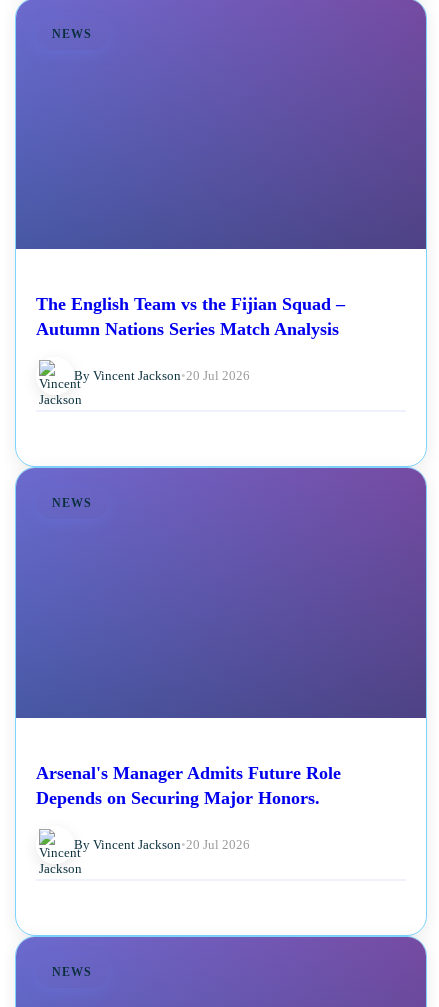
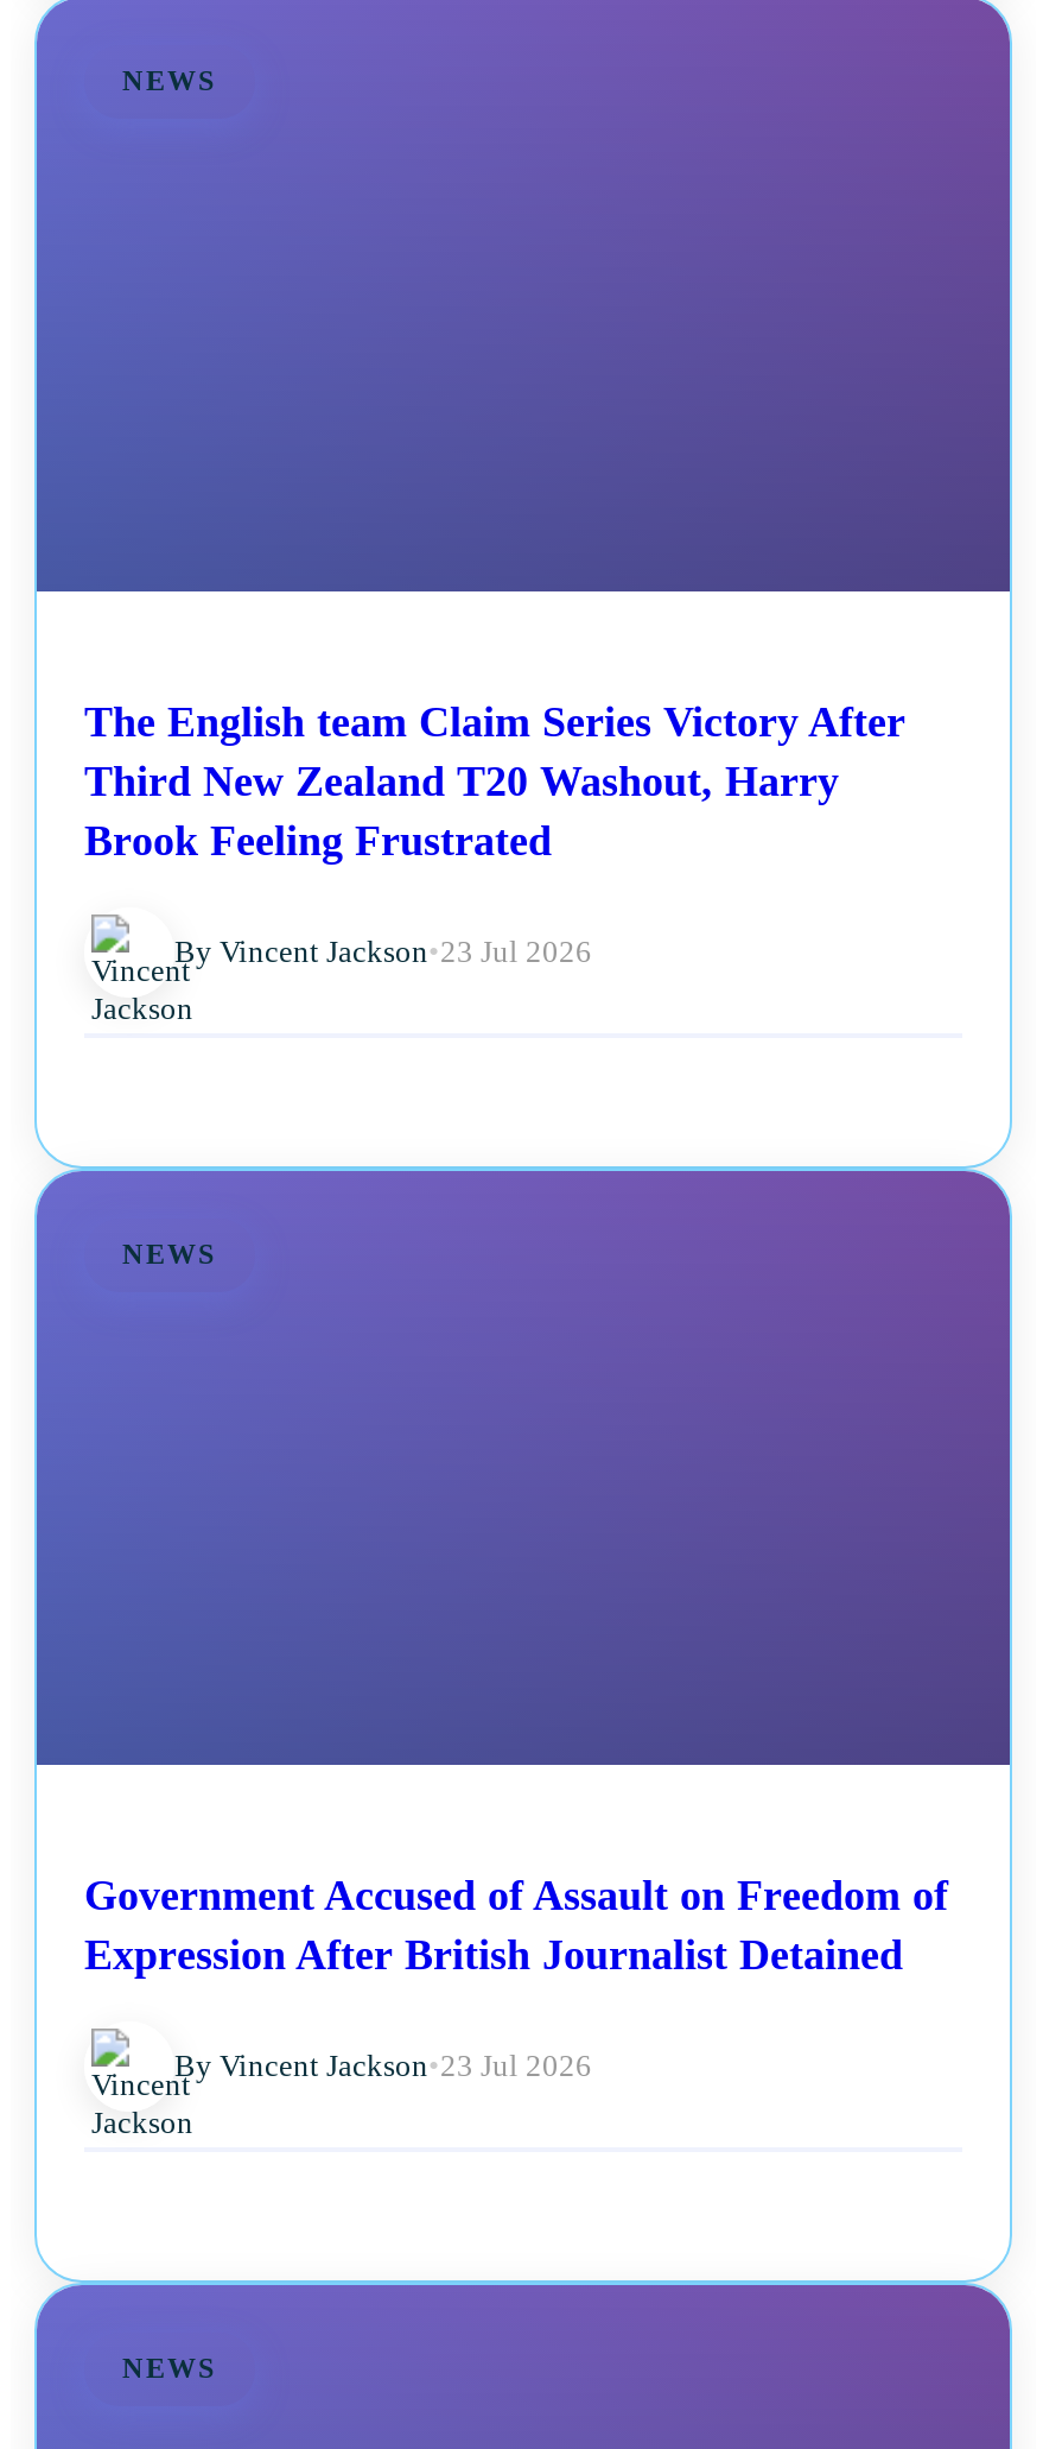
[36,294,345,339] The English Team vs the Fijian Squad – | Autumn Nations Series Match Analysis -> [84,699,905,865] The English team Claim Series Victory After | Third New Zealand T20 Washout, Harry | Brook Feeling Frustrated
[74,368,250,383] By Vincent Jackson • 20 Jul 2026 -> [174,934,592,970] By Vincent Jackson • 23 Jul 2026
[36,763,341,808] Arsenal's Manager Admits Future Role | Depends on Securing Major Honors. -> [84,1872,948,1979] Government Accused of Assault on Freedom of | Expression After British Journalist Detained
[74,837,250,852] By Vincent Jackson • 20 Jul 2026 -> [174,2048,592,2084] By Vincent Jackson • 23 Jul 2026

